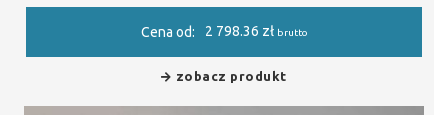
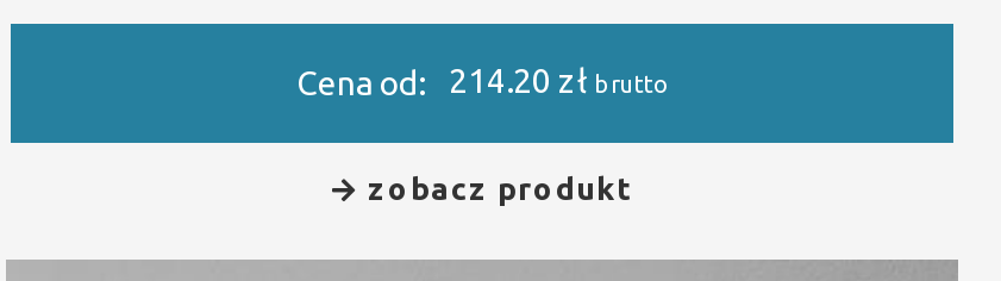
[140,23,307,40] Cena od: 2 798.36 zł brutto -> [296,62,668,103] Cena od: 214.20 zł brutto

